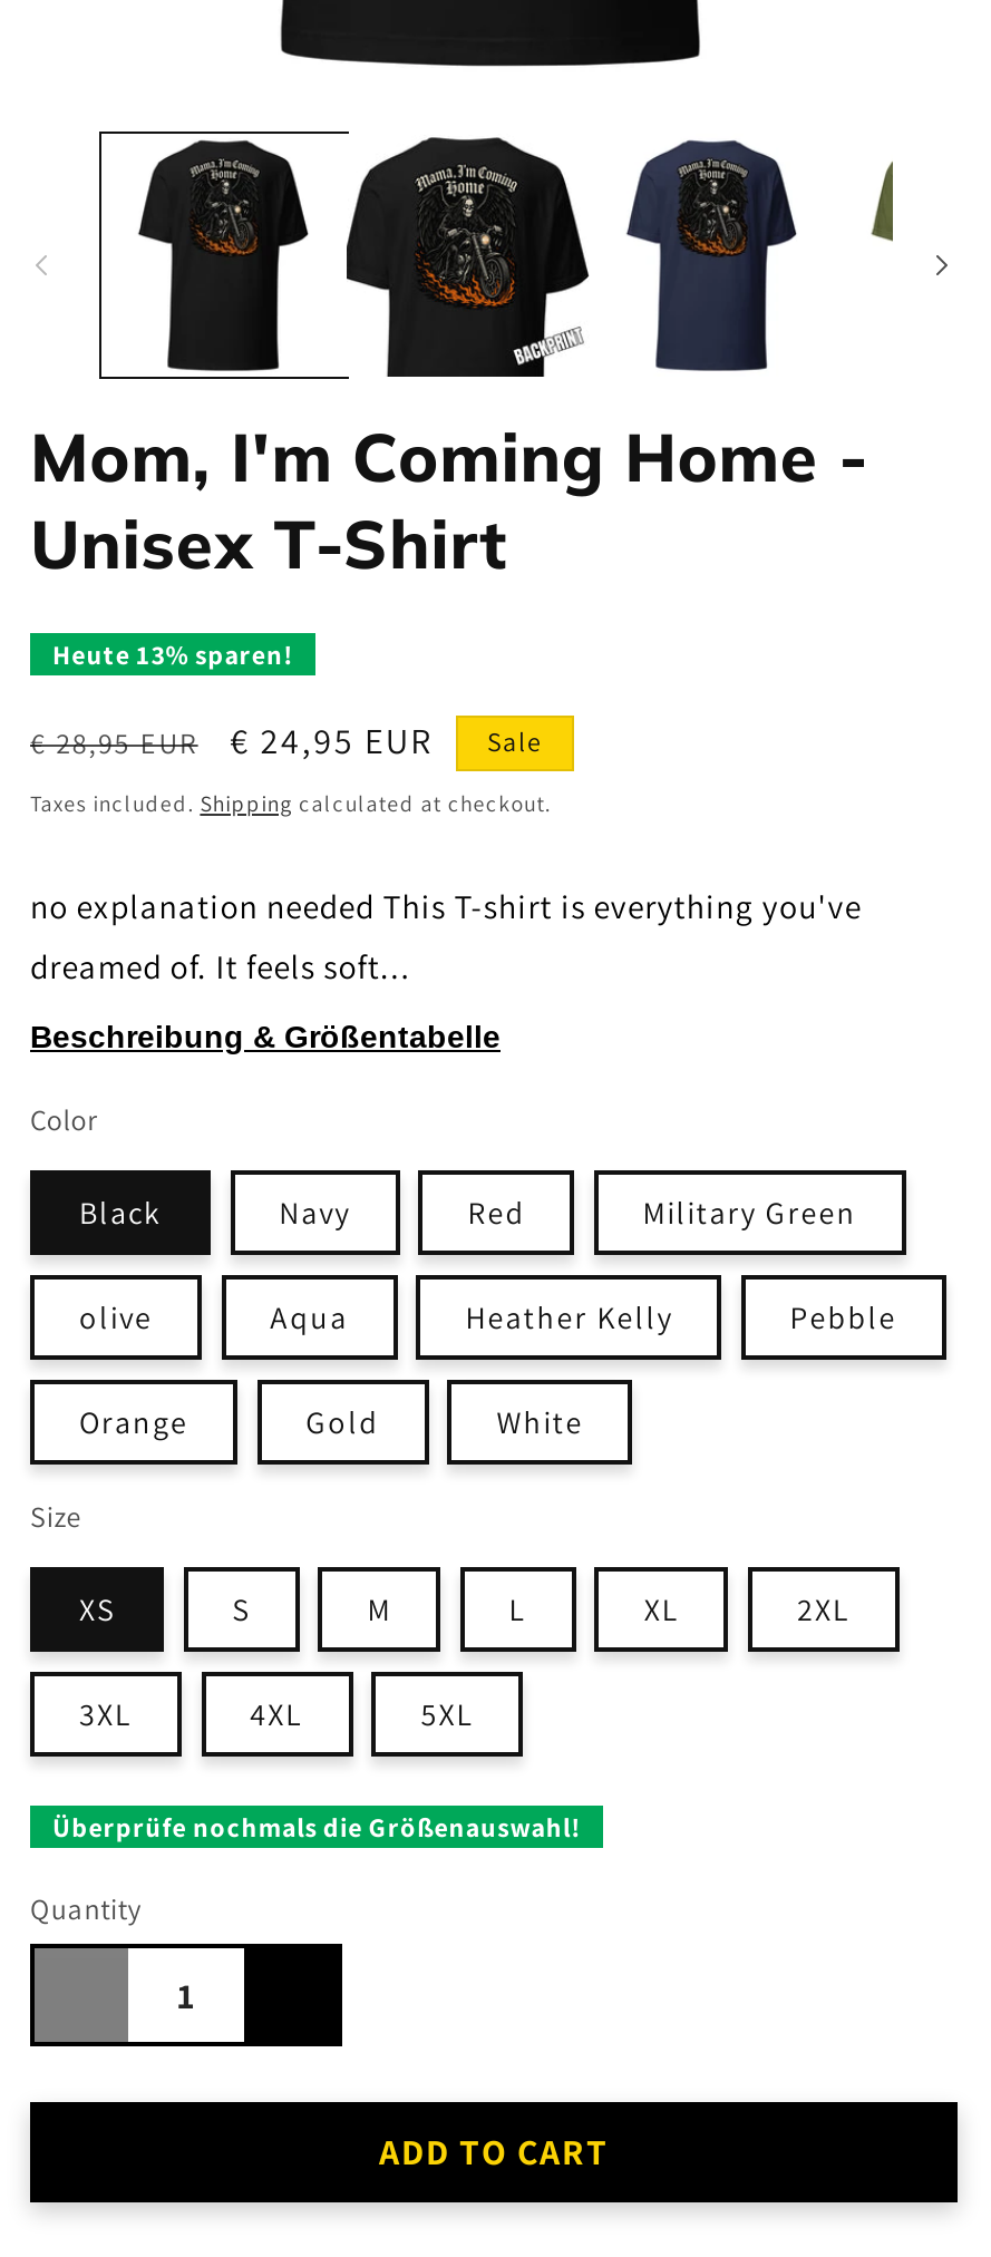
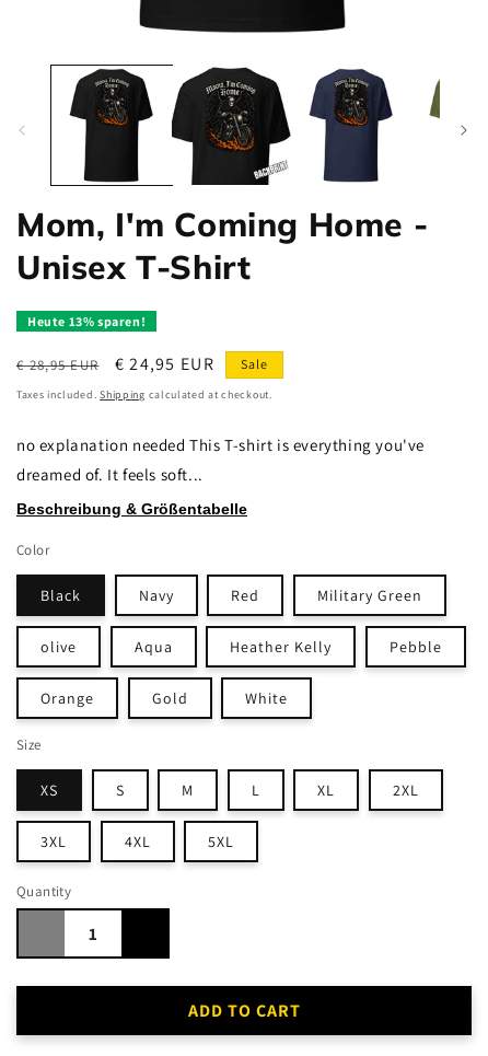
[52,1810,581,1843] Überprüfe nochmals die Größenauswahl! -> none

